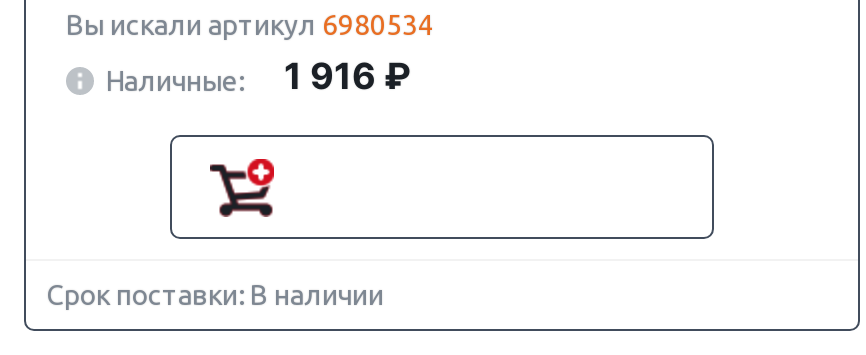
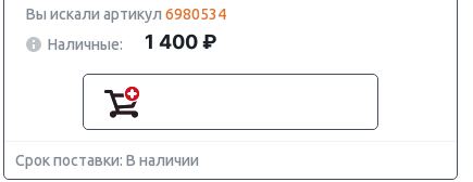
[106,55,410,97] Наличные: 1 916 ₽ -> [48,30,216,53] Наличные: 1 400 ₽

